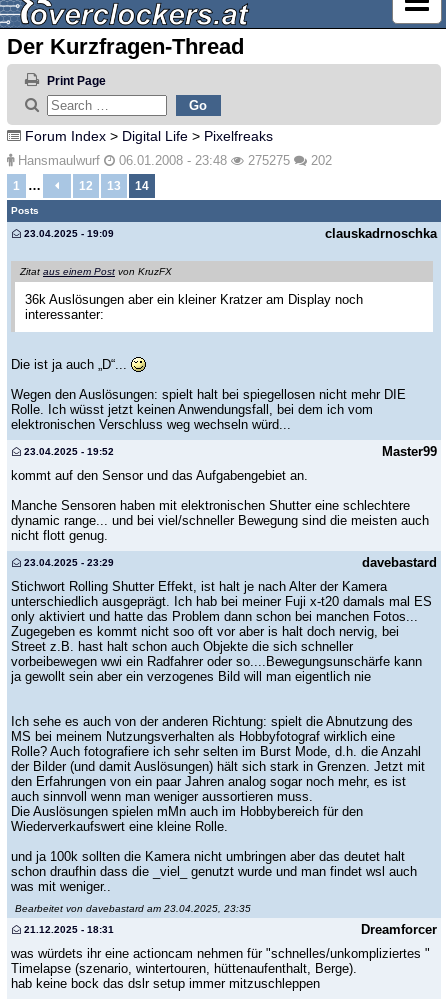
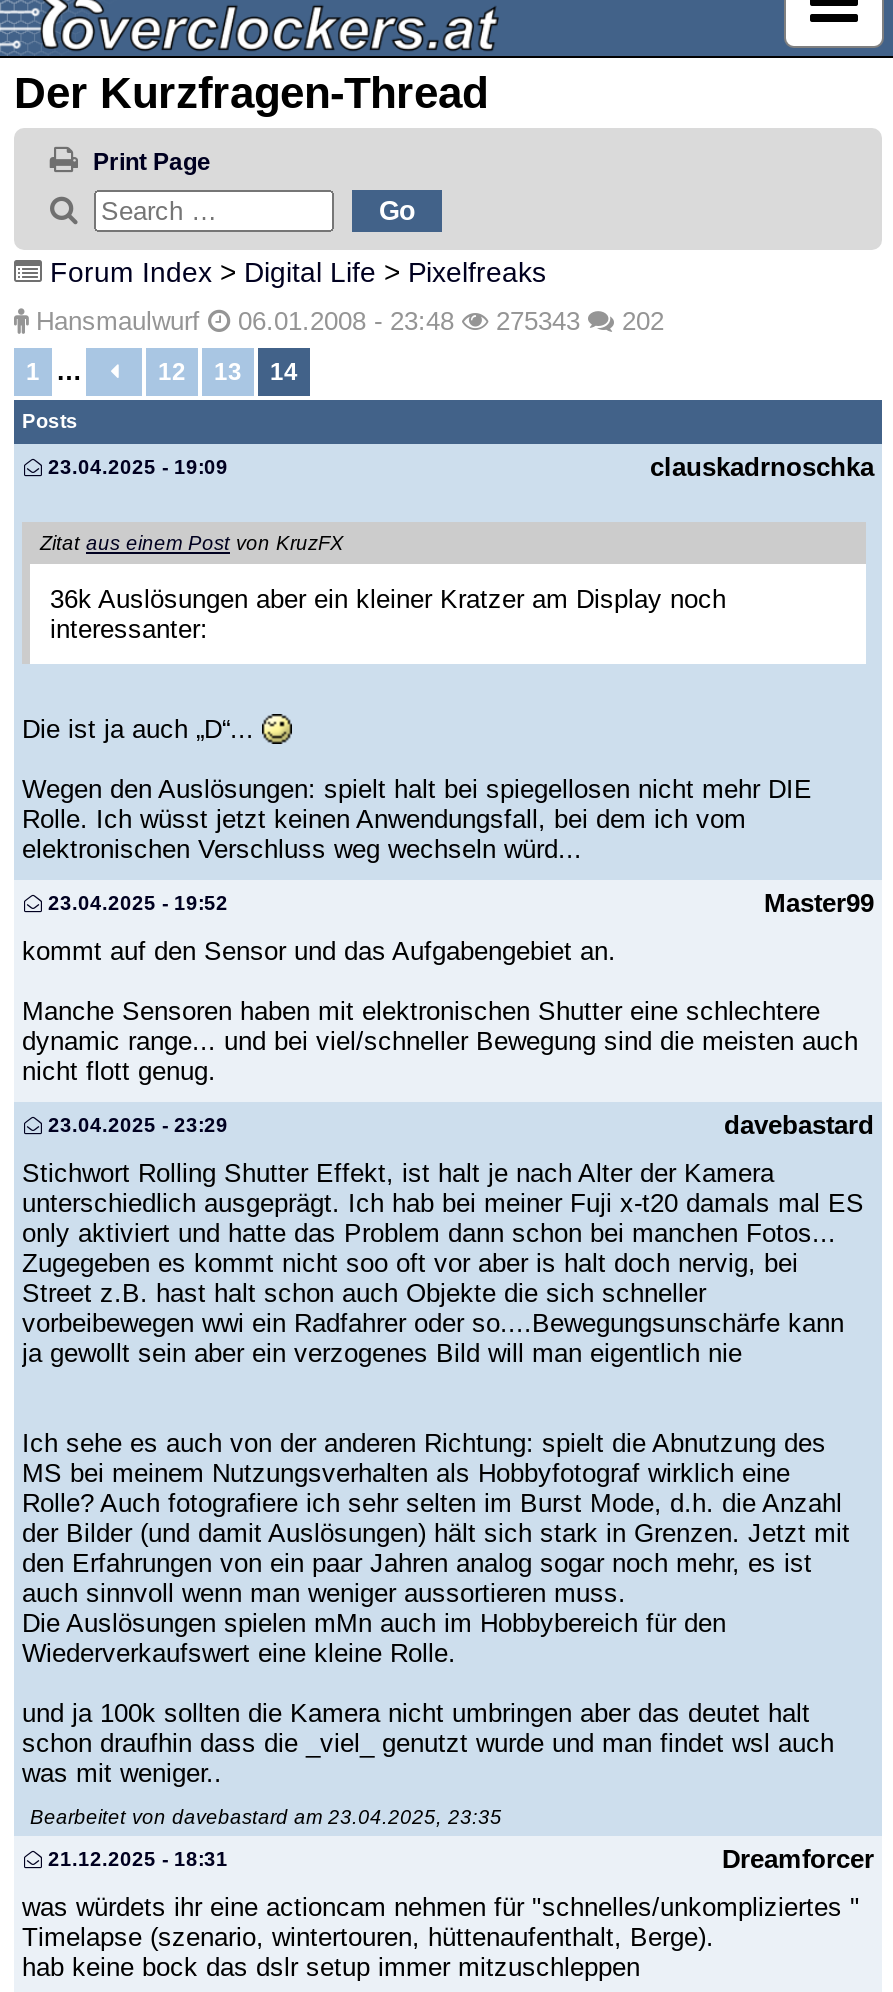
[14,153,332,168] Hansmaulwurf 06.01.2008 - 23:48 275275 202 -> [28,306,664,336] Hansmaulwurf 06.01.2008 - 23:48 275343 202

